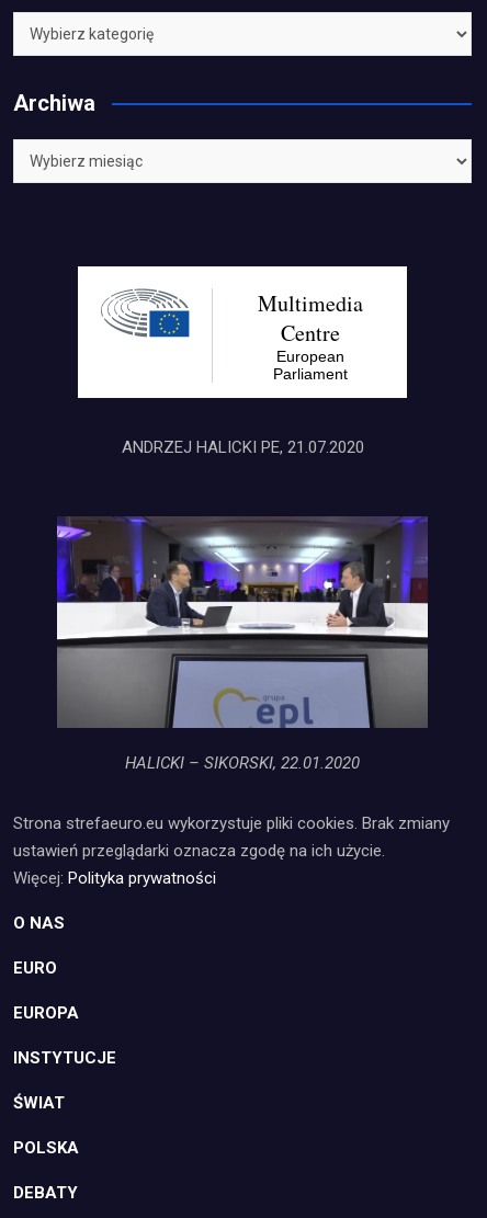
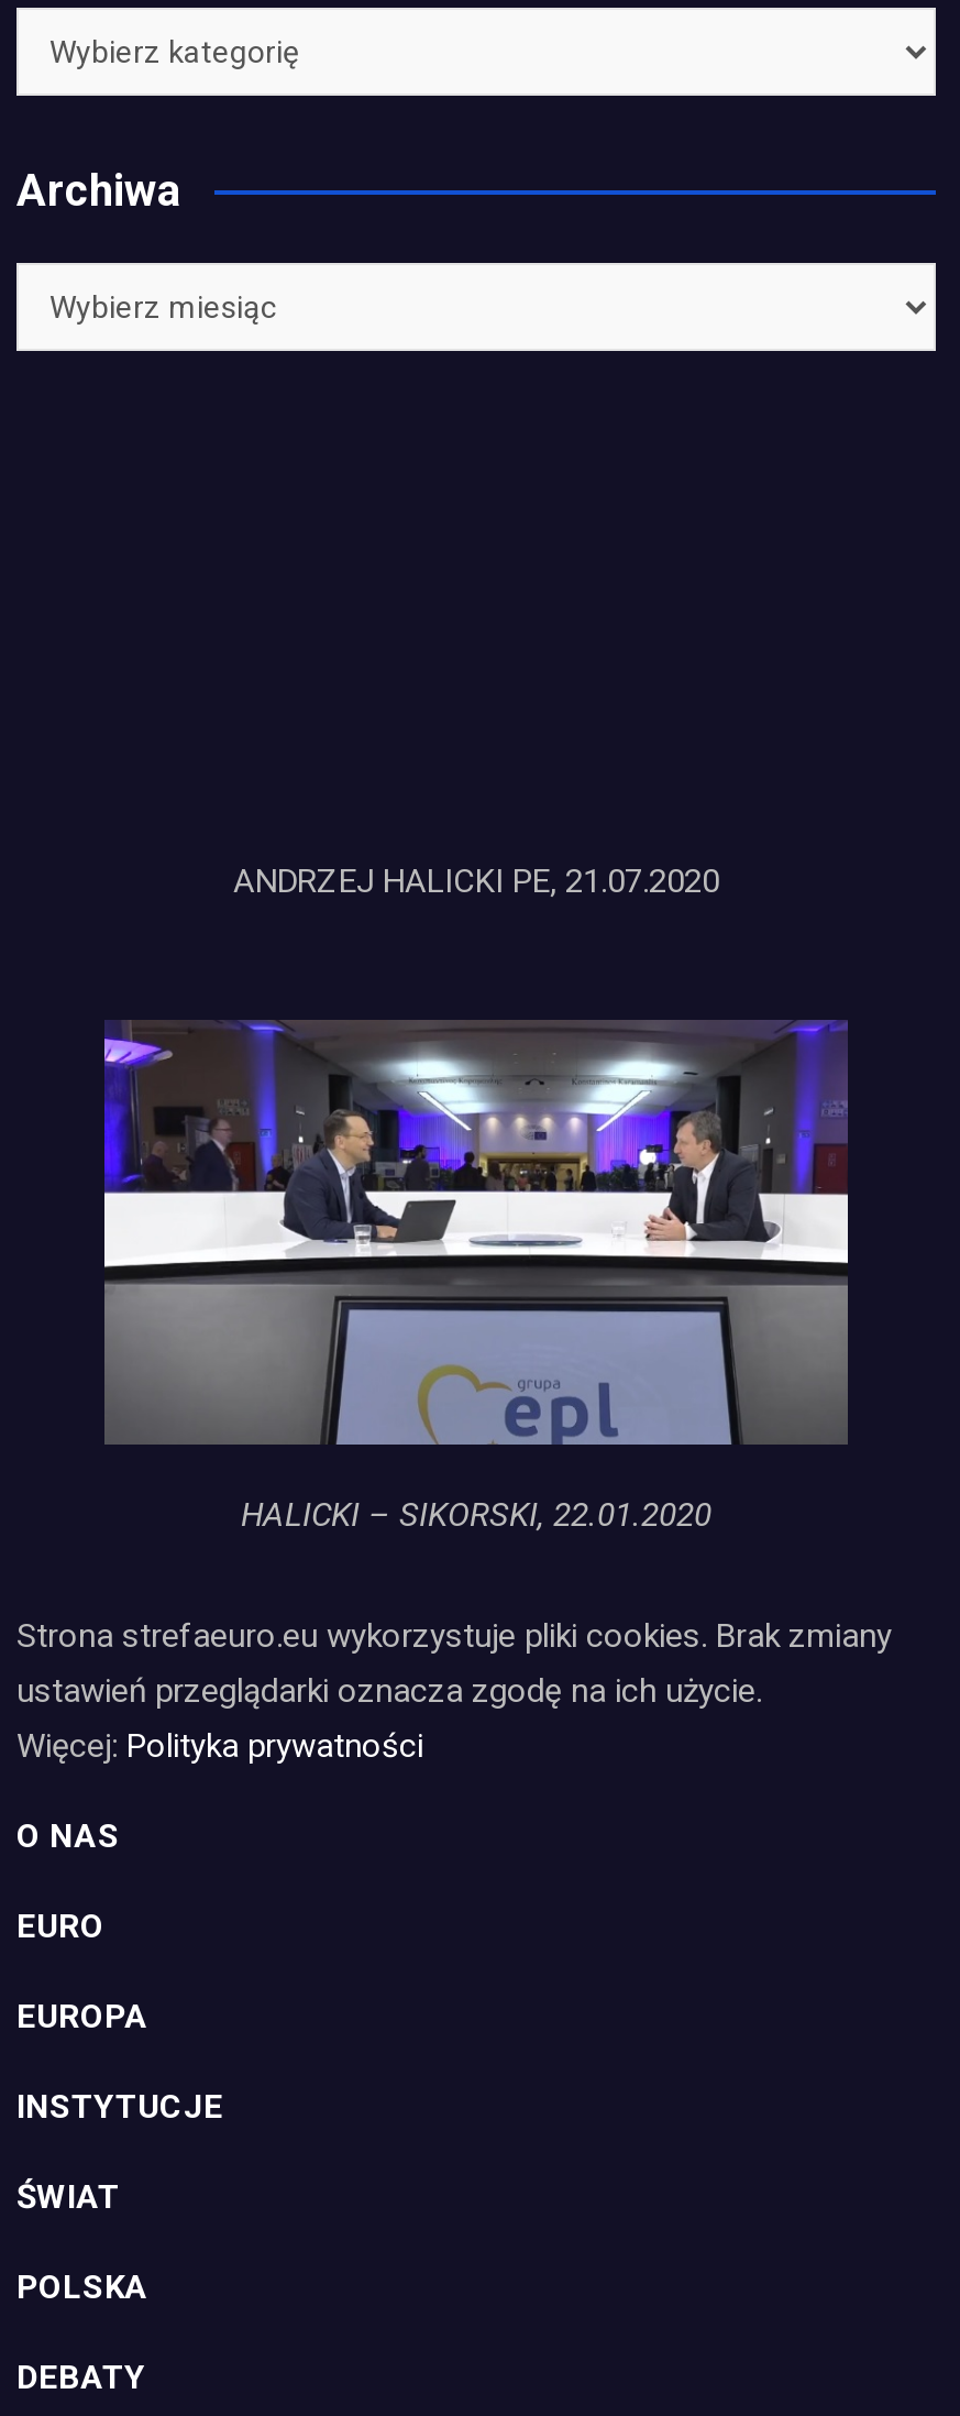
[77,265,408,399] [image] -> none

